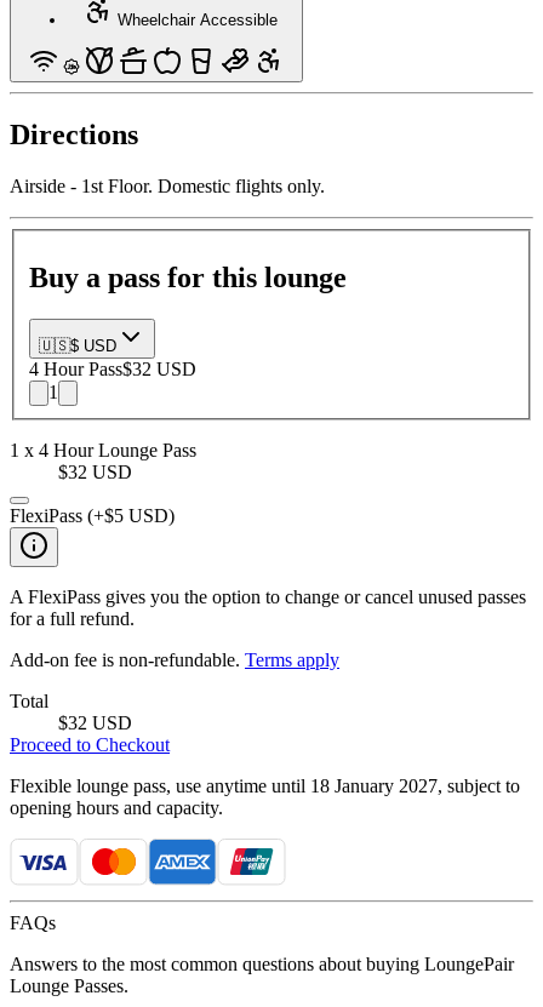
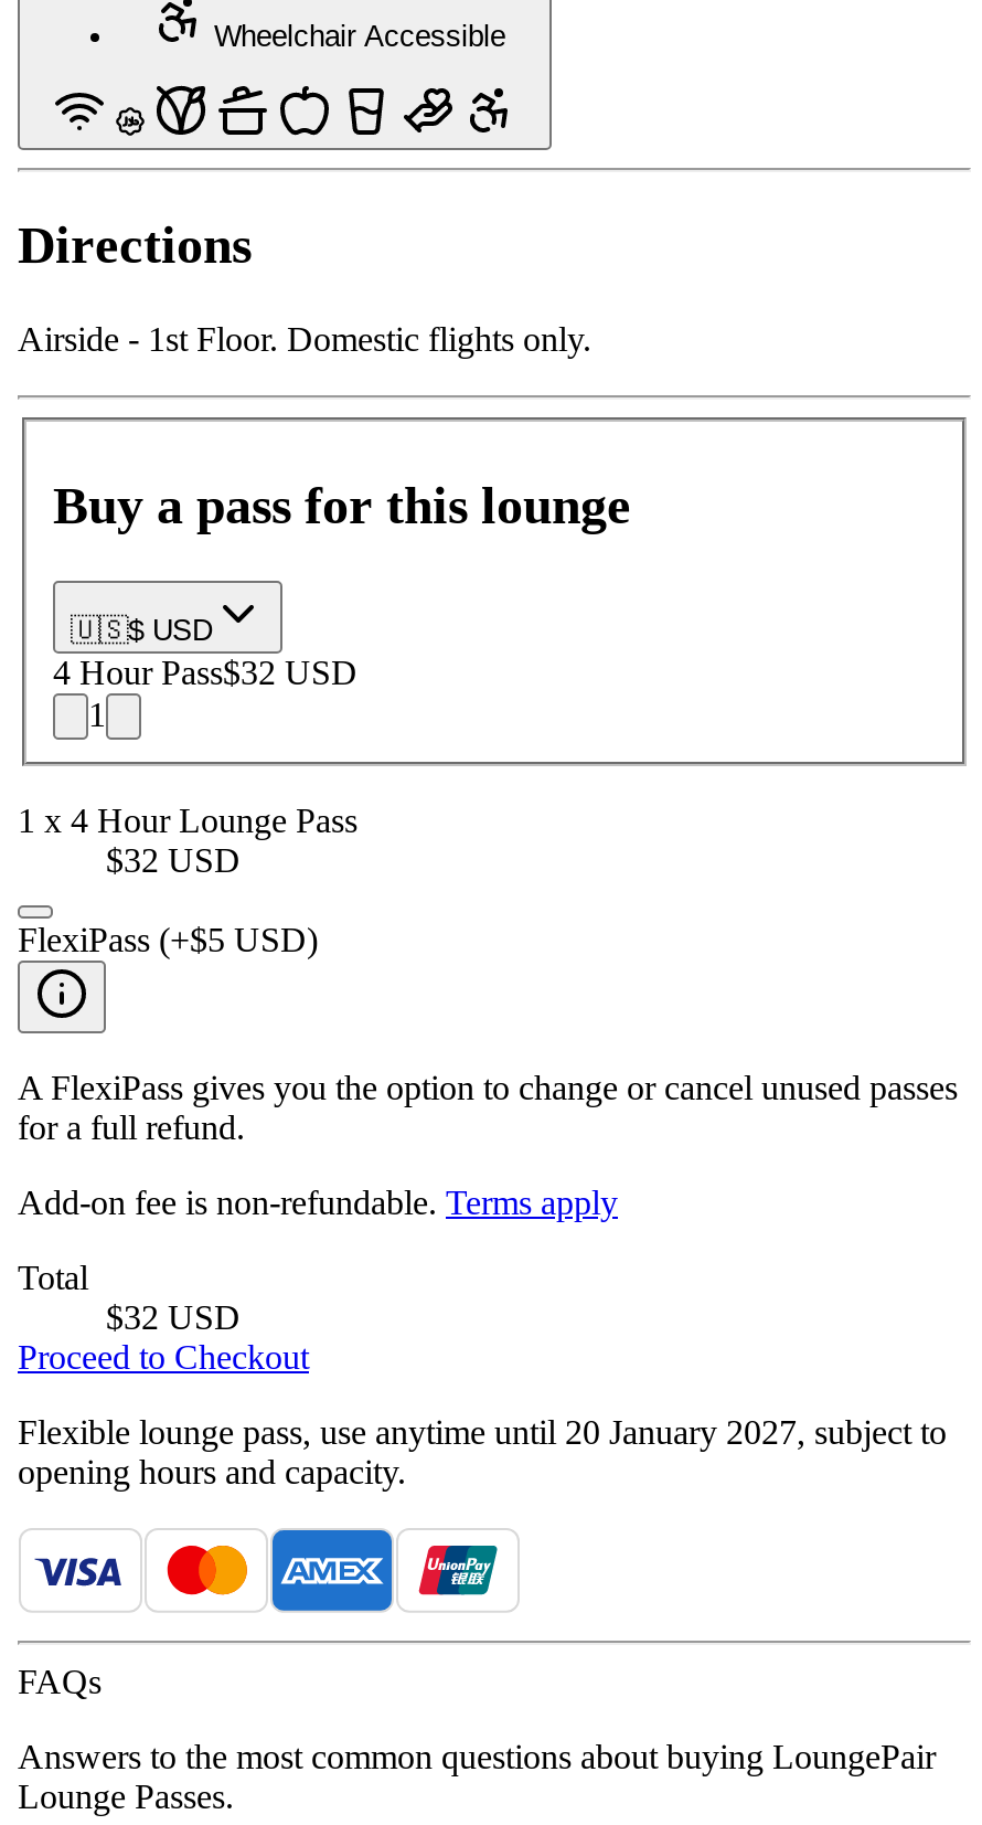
[10,775,520,796] Flexible lounge pass, use anytime until 18 January 2027, subject to -> [18,1413,947,1451] Flexible lounge pass, use anytime until 20 January 2027, subject to

